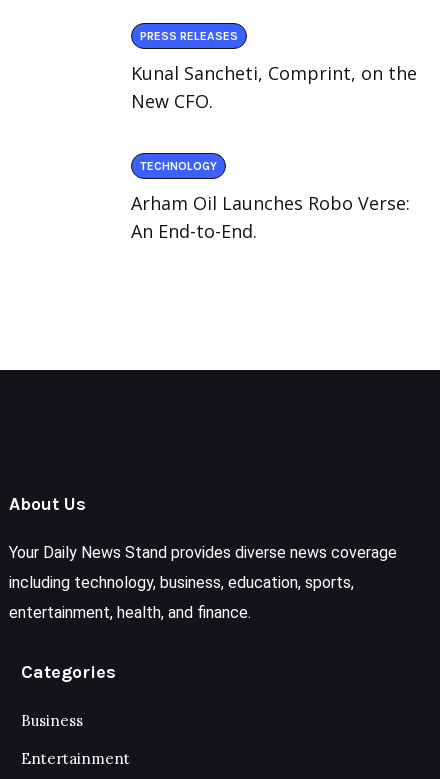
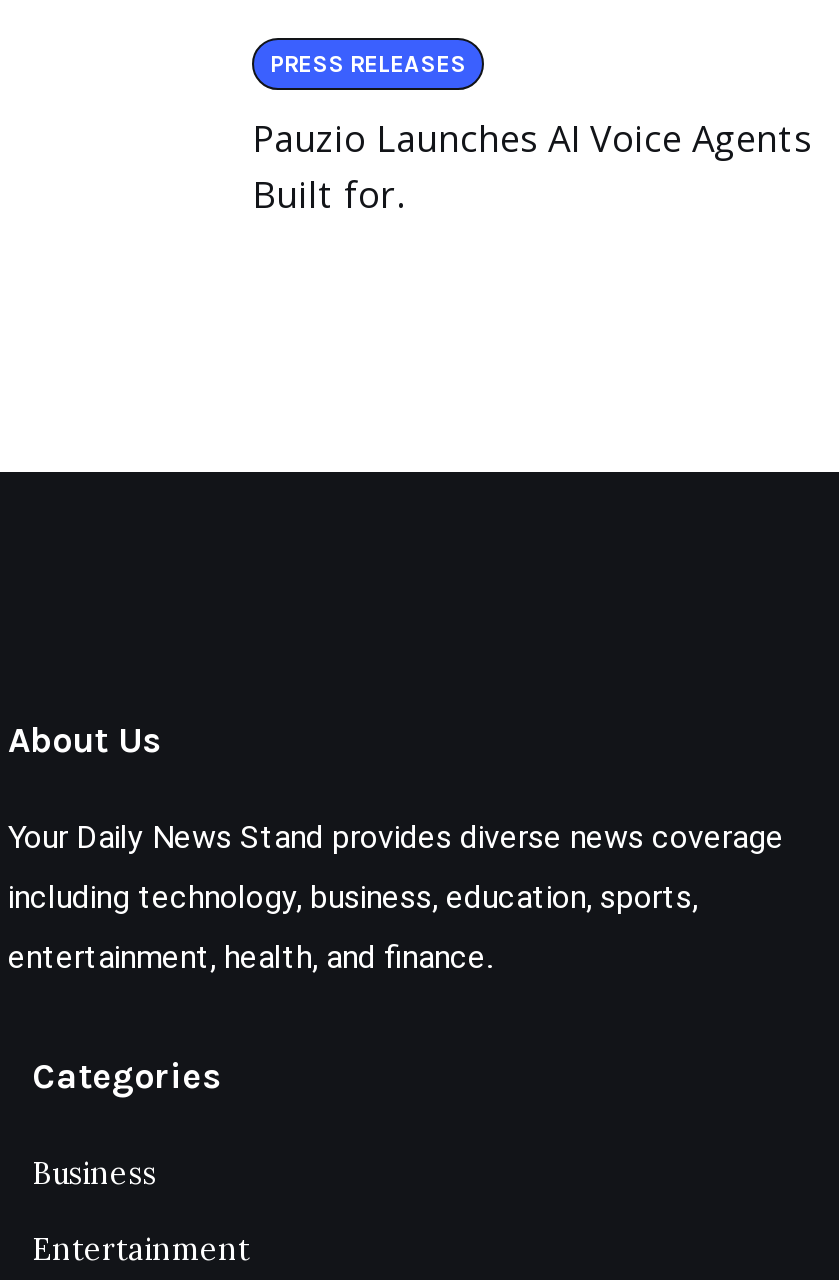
[131,61,417,243] Kunal Sancheti, Comprint, on the | New CFO. | TECHNOLOGY | Arham Oil Launches Robo Verse: | An End-to-End. -> [252,114,812,218] Pauzio Launches AI Voice Agents | Built for.

